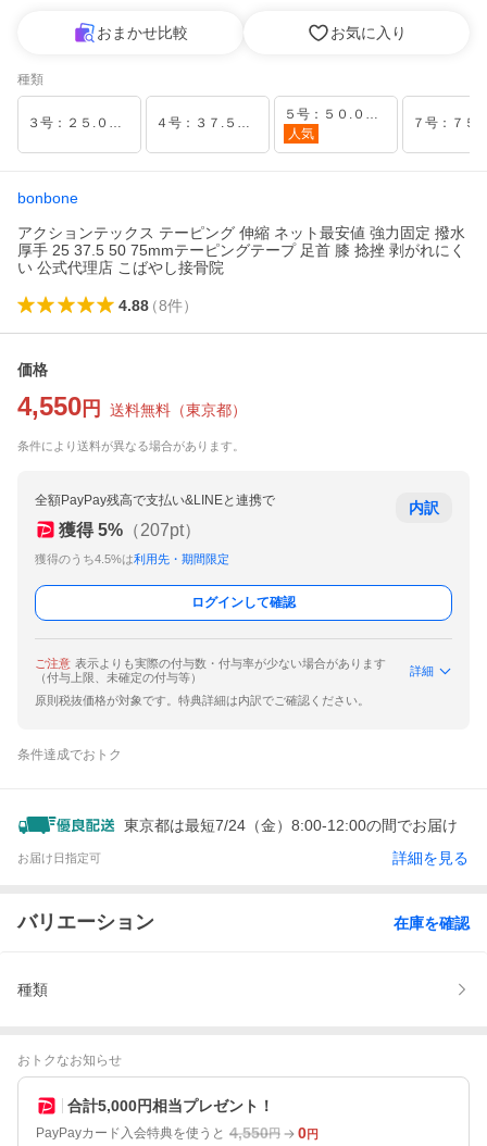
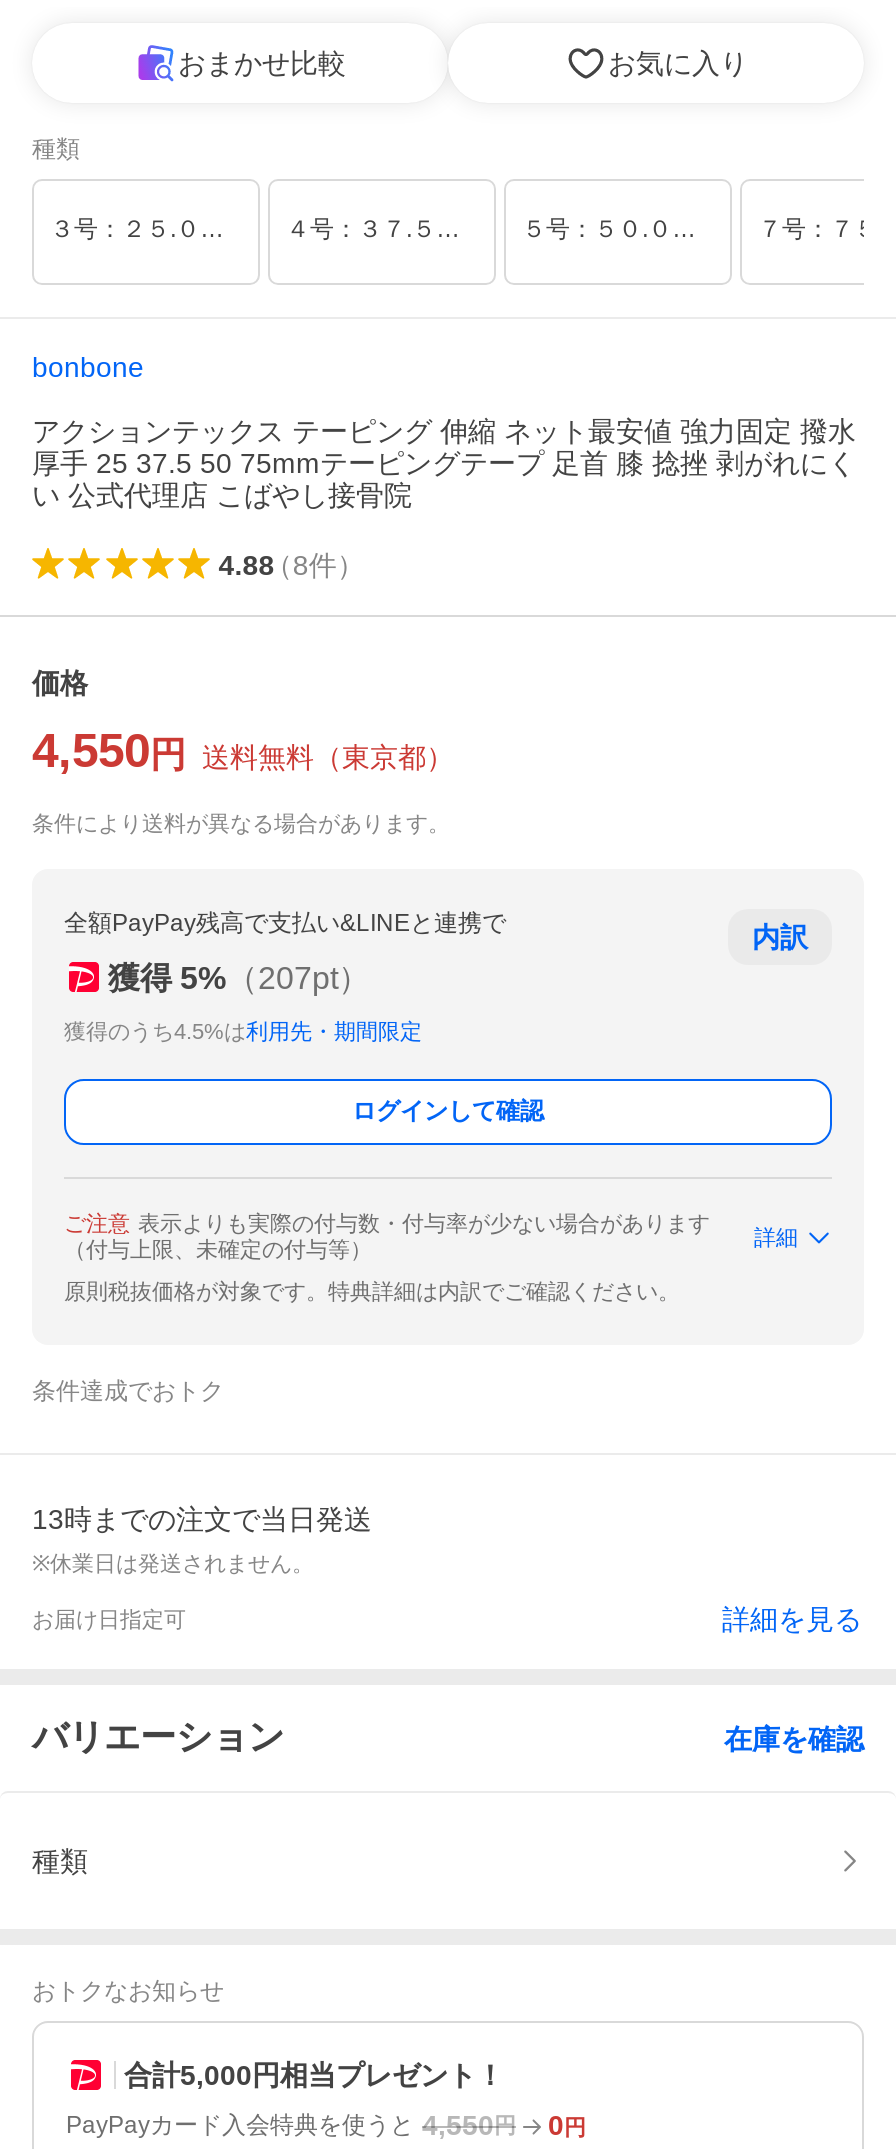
[288,126,314,141] 人気 -> none
[123,817,457,834] 東京都は最短7/24（金）8:00-12:00の間でお届け -> [32,1503,372,1575] 13時までの注文で当日発送 | ※休業日は発送されません。

